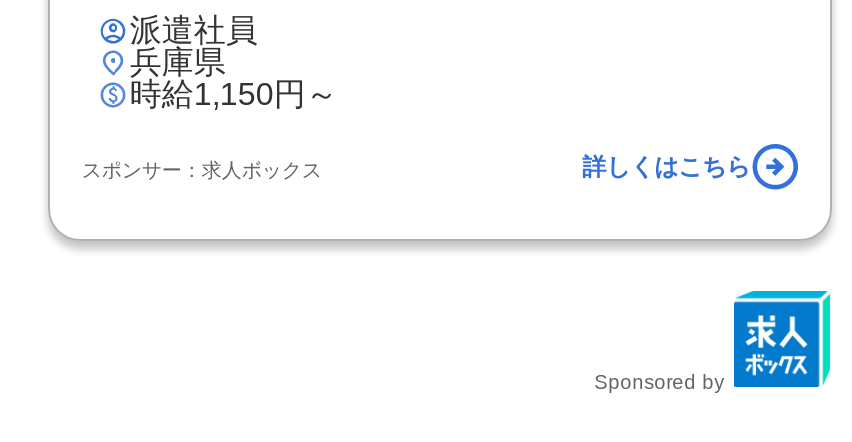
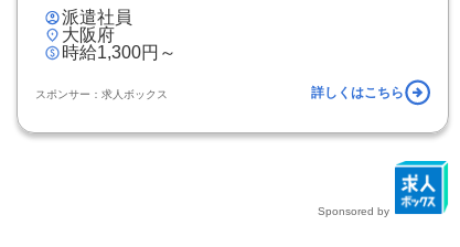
[130,46,338,112] 兵庫県 | 時給1,150円～ -> [62,26,176,62] 大阪府 | 時給1,300円～

